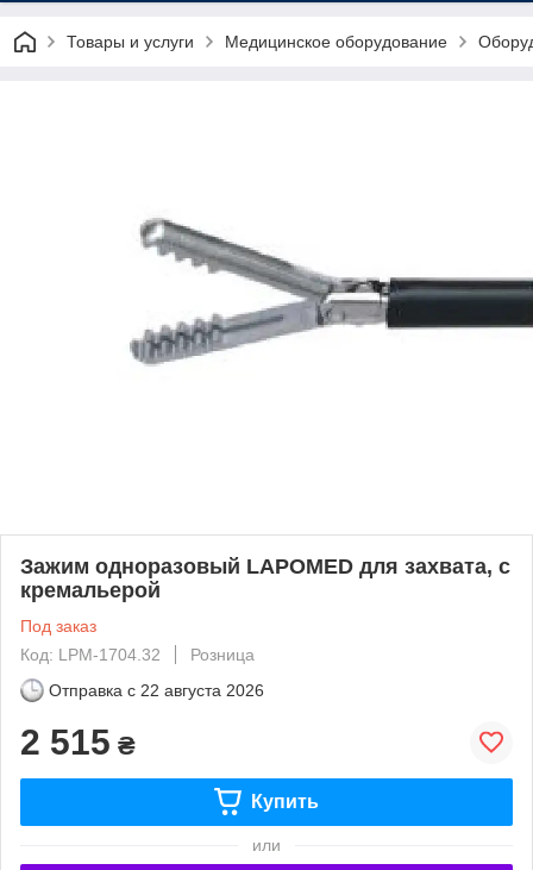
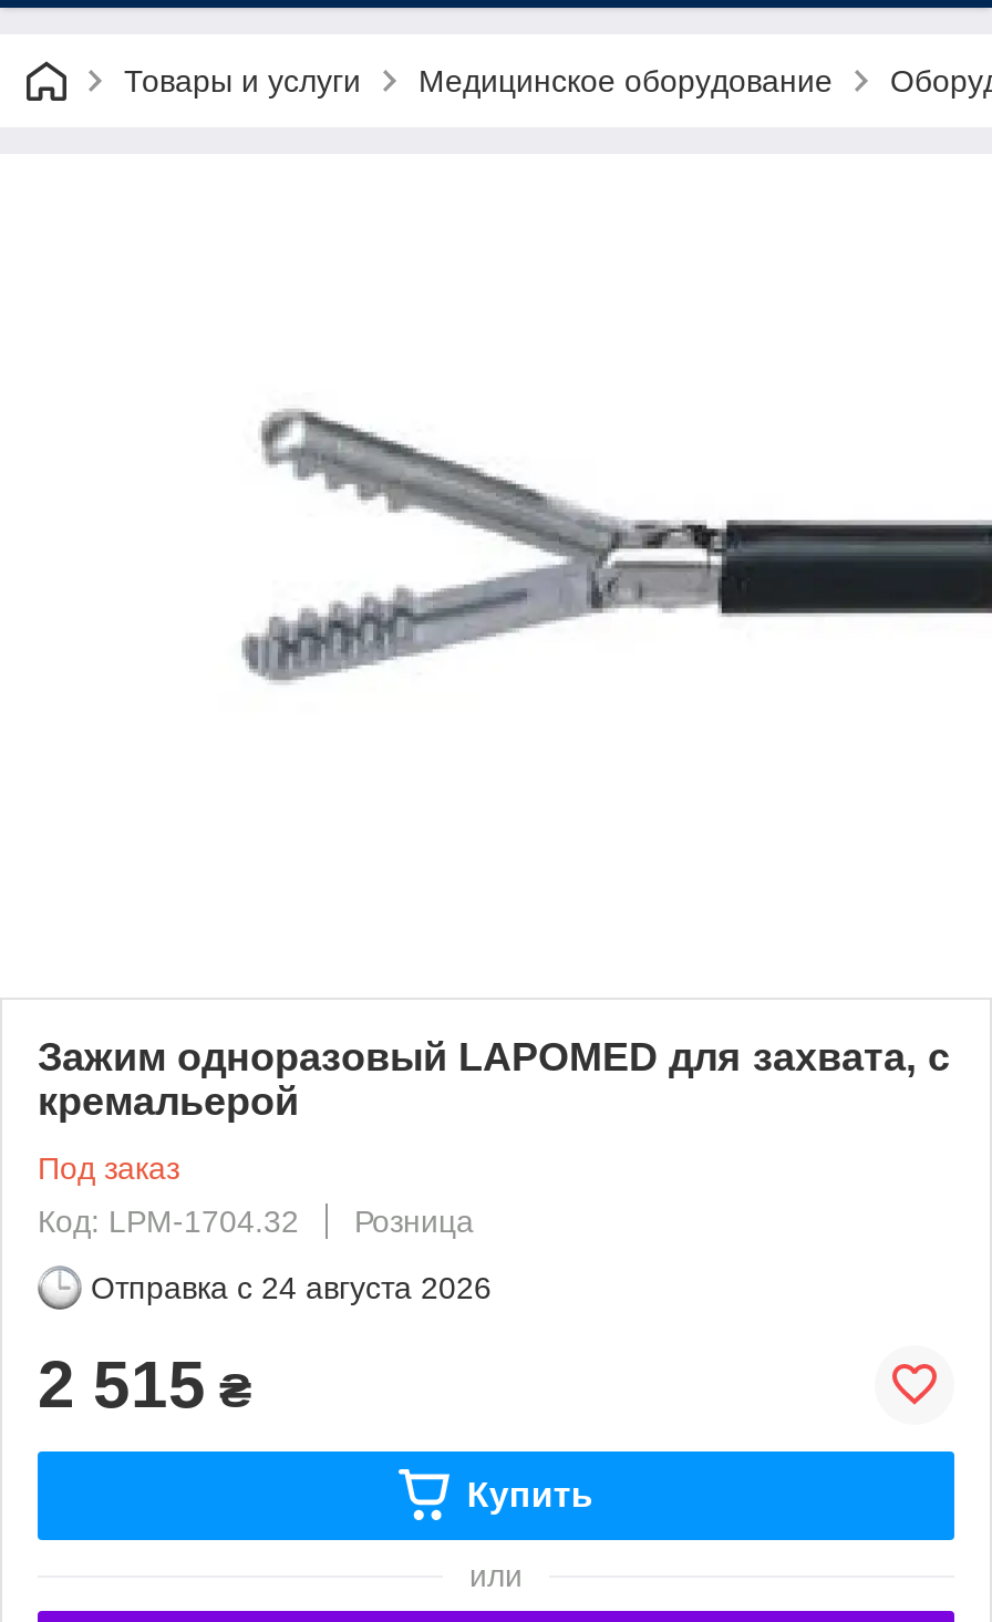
[49,681,264,700] Отправка с 22 августа 2026 -> [91,1269,492,1305] Отправка с 24 августа 2026

